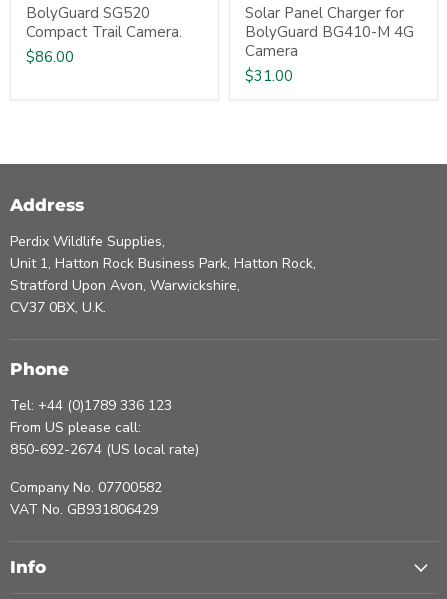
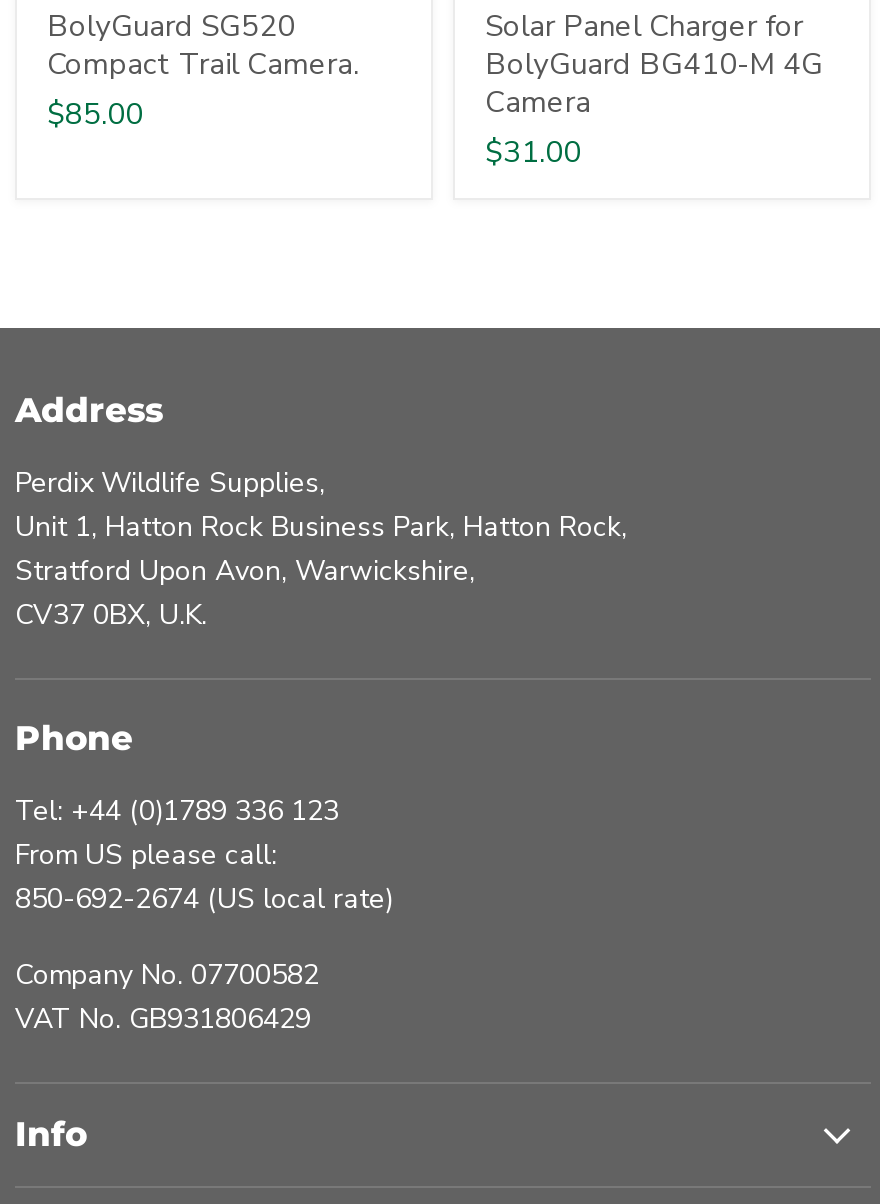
[26,47,74,67] $86.00 -> [47,94,143,134] $85.00

